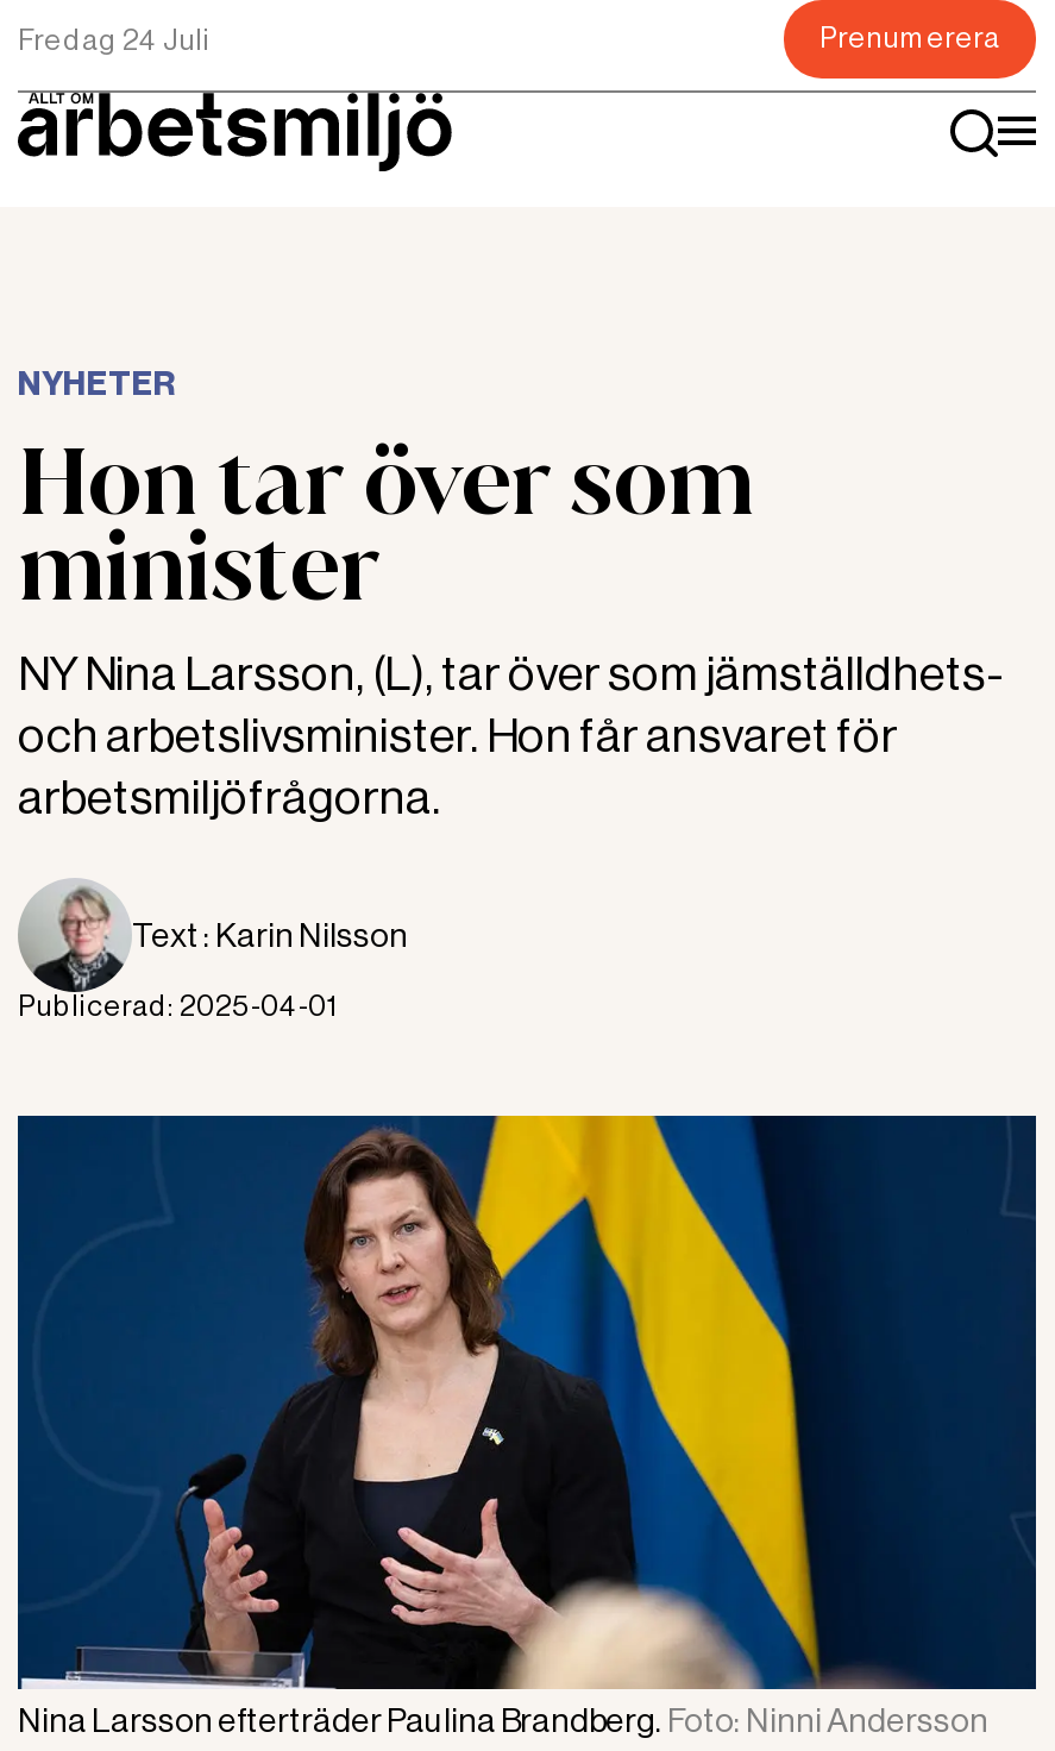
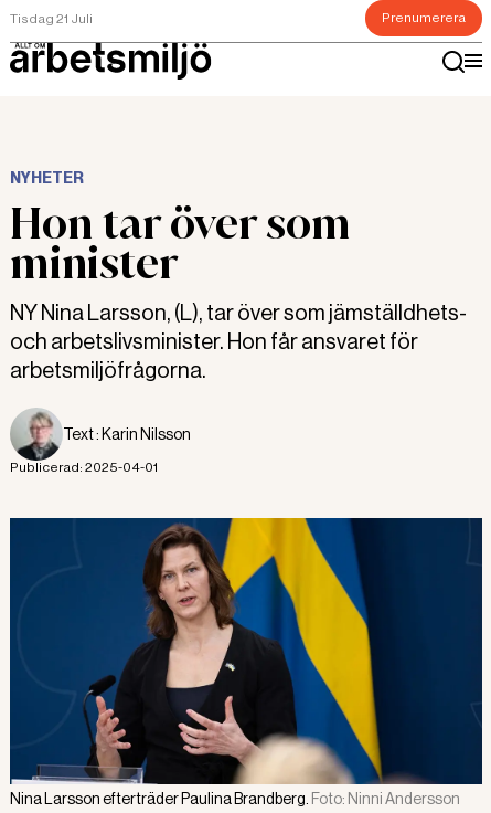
[18,23,211,56] Fredag 24 Juli -> [10,10,93,26] Tisdag 21 Juli

